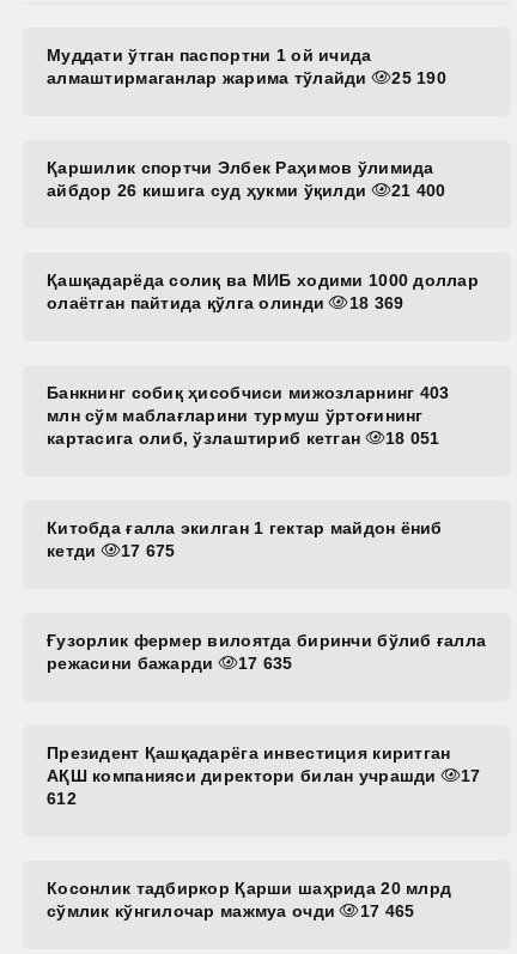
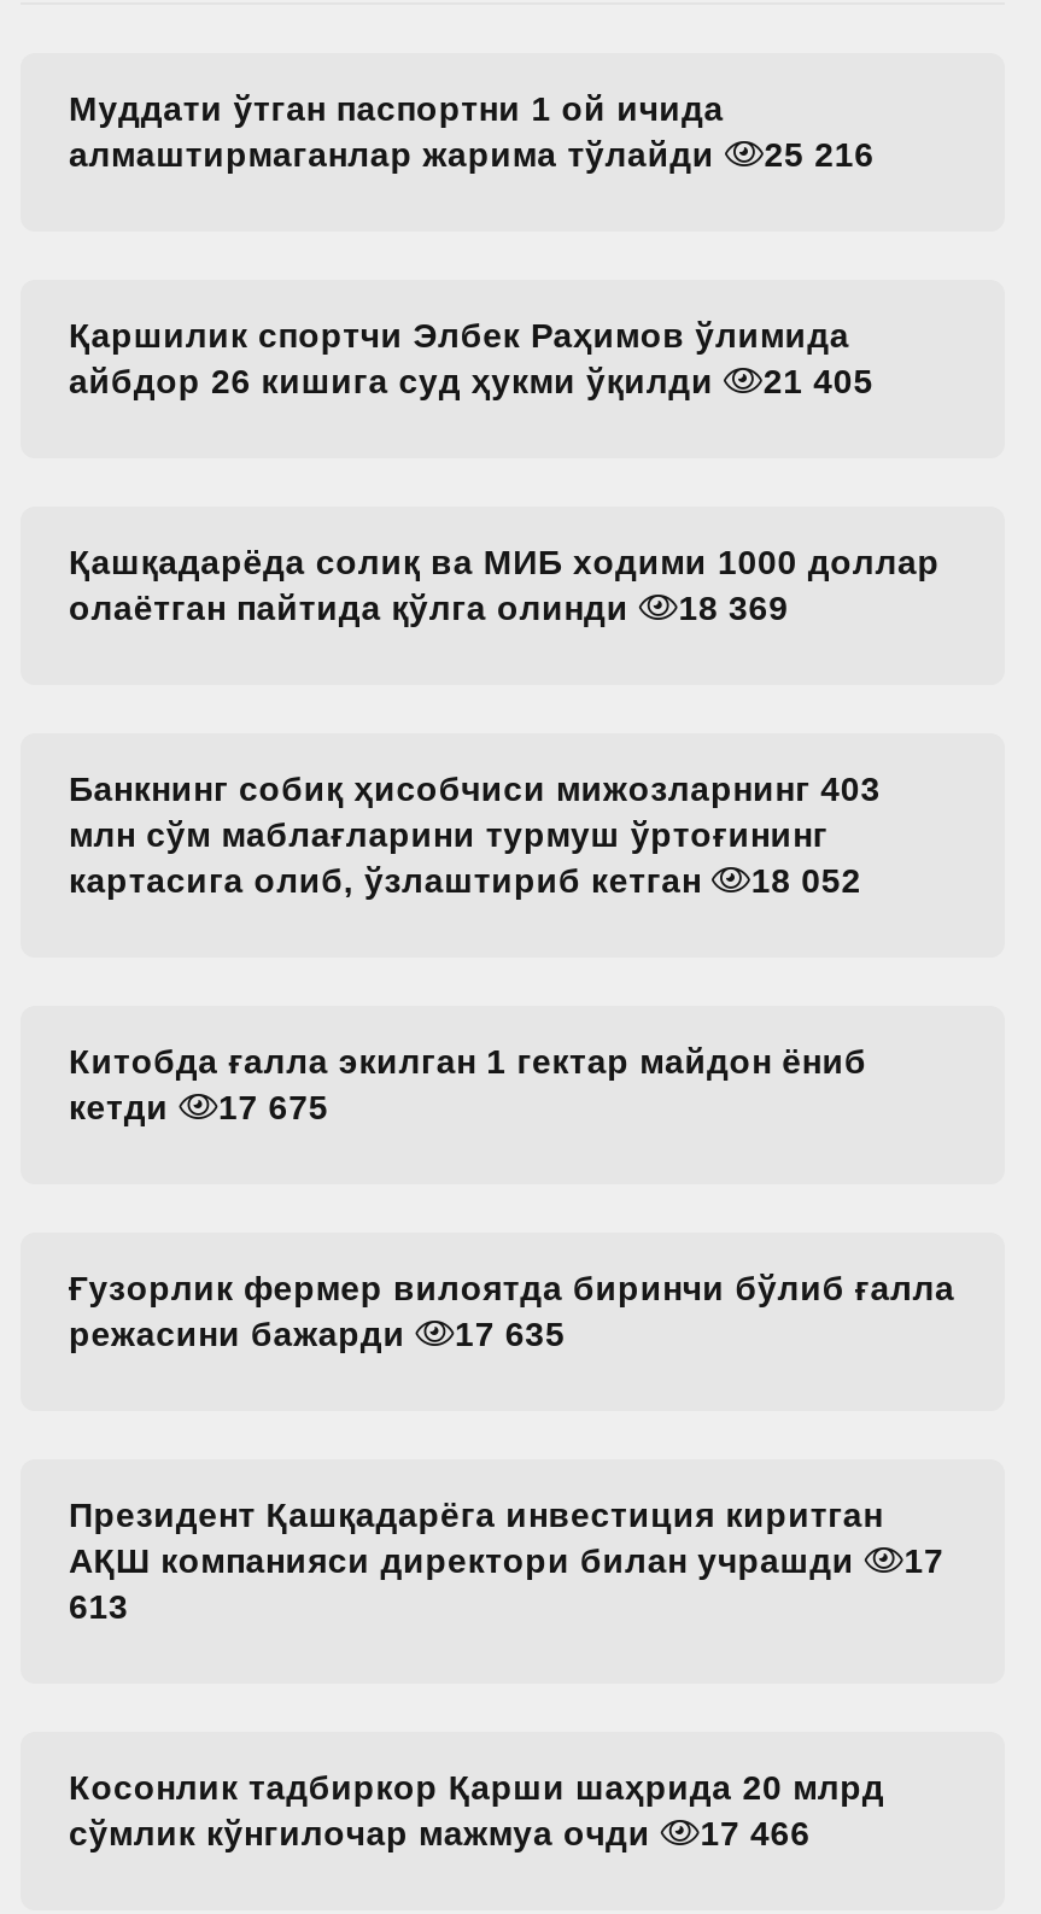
[47,68,446,87] алмаштирмаганлар жарима тўлайди 25 190 -> [69,135,874,173] алмаштирмаганлар жарима тўлайди 25 216
[47,181,446,200] айбдор 26 кишига суд ҳукми ўқилди 21 400 -> [69,361,873,400] айбдор 26 кишига суд ҳукми ўқилди 21 405
[47,428,440,447] картасига олиб, ўзлаштириб кетган 18 051 -> [69,861,861,899] картасига олиб, ўзлаштириб кетган 18 052
[47,789,76,808] 612 -> [69,1587,129,1625] 613
[47,901,415,920] сўмлик кўнгилочар мажмуа очди 17 465 -> [69,1813,810,1852] сўмлик кўнгилочар мажмуа очди 17 466

